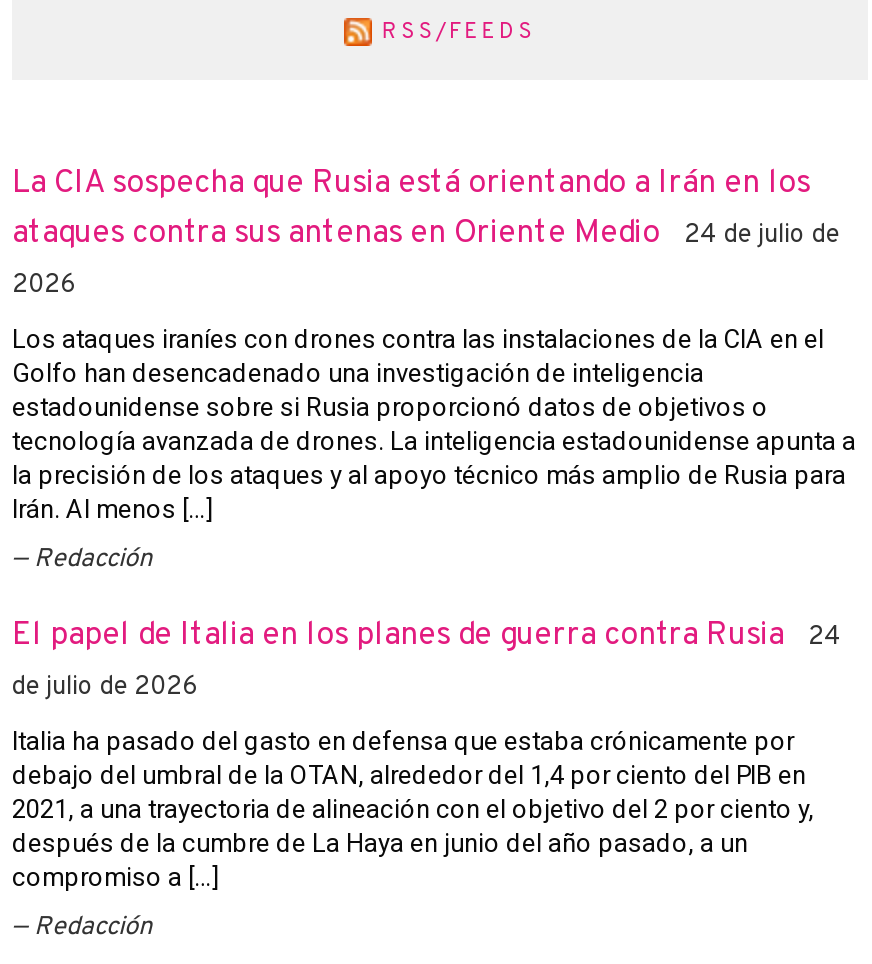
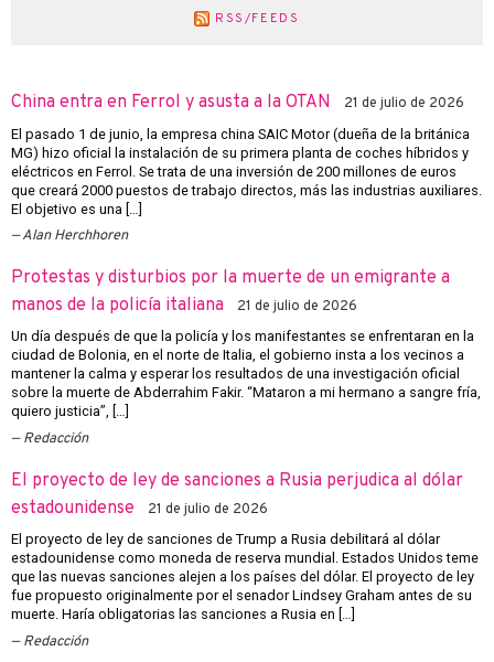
[12,164,856,525] La CIA sospecha que Rusia está orientando a Irán en los | ataques contra sus antenas en Oriente Medio | 24 de julio de | 2026 | Los ataques iraníes con drones contra las instalaciones de la CIA en el | Golfo han desencadenado una investigación de inteligencia | estadounidense sobre si Rusia proporcionó datos de objetivos o | tecnología avanzada de drones. La inteligencia estadounidense apunta a | la precisión de los ataques y al apoyo técnico más amplio de Rusia para | Irán. Al menos […] -> [11,92,482,420] China entra en Ferrol y asusta a la OTAN | 21 de julio de 2026 | El pasado 1 de junio, la empresa china SAIC Motor (dueña de la británica | MG) hizo oficial la instalación de su primera planta de coches híbridos y | eléctricos en Ferrol. Se trata de una inversión de 200 millones de euros | que creará 2000 puestos de trabajo directos, más las industrias auxiliares. | El objetivo es una […] | Alan Herchhoren | Protestas y disturbios por la muerte de un emigrante a | manos de la policía italiana | 21 de julio de 2026 | Un día después de que la policía y los manifestantes se enfrentaran en la | ciudad de Bolonia, en el norte de Italia, el gobierno insta a los vecinos a | mantener la calma y esperar los resultados de una investigación oficial | sobre la muerte de Abderrahim Fakir. “Mataron a mi hermano a sangre fría, | quiero justicia”, […]
[12,616,842,893] El papel de Italia en los planes de guerra contra Rusia | 24 | de julio de 2026 | Italia ha pasado del gasto en defensa que estaba crónicamente por | debajo del umbral de la OTAN, alrededor del 1,4 por ciento del PIB en | 2021, a una trayectoria de alineación con el objetivo del 2 por ciento y, | después de la cumbre de La Haya en junio del año pasado, a un | compromiso a […] -> [11,470,479,622] El proyecto de ley de sanciones a Rusia perjudica al dólar | estadounidense | 21 de julio de 2026 | El proyecto de ley de sanciones de Trump a Rusia debilitará al dólar | estadounidense como moneda de reserva mundial. Estados Unidos teme | que las nuevas sanciones alejen a los países del dólar. El proyecto de ley | fue propuesto originalmente por el senador Lindsey Graham antes de su | muerte. Haría obligatorias las sanciones a Rusia en […]

